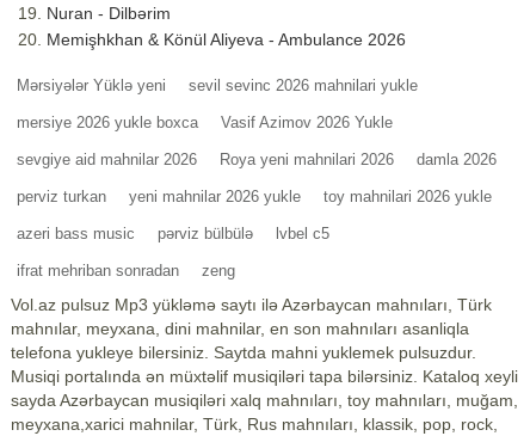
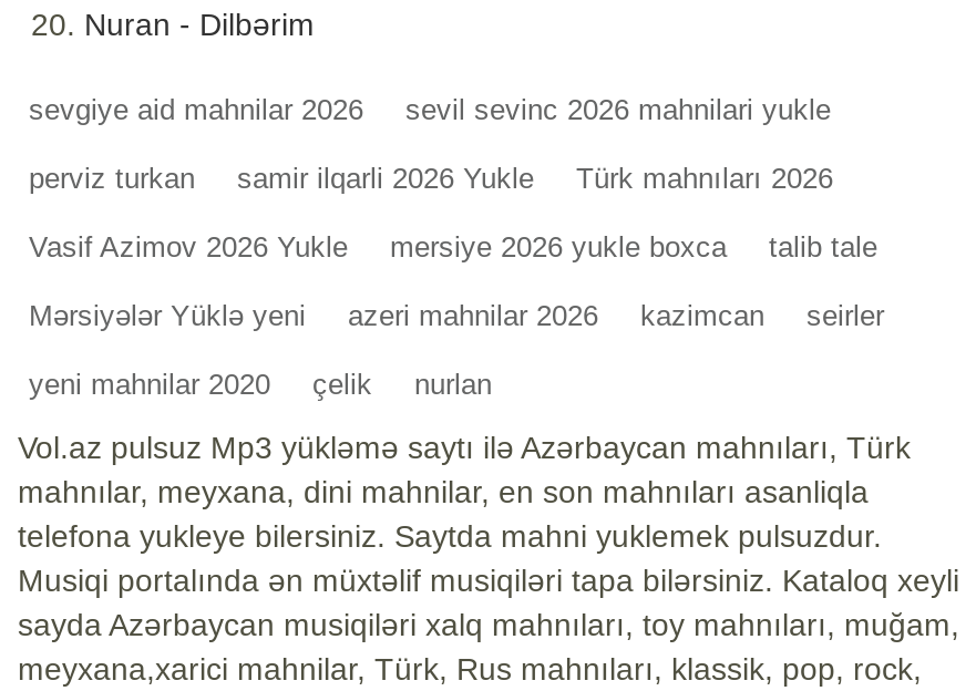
[47,30,406,49] Memişhkhan & Könül Aliyeva - Ambulance 2026 -> [237,161,877,263] samir ilqarli 2026 Yukle | Türk mahnıları 2026 | talib tale
moved [17,76,418,168] -> [29,93,831,263]: sevil sevinc 2026 mahnilari yukle | mersiye 2026 yukle boxca | Vasif Azimov 2026 Yukle | sevgiye aid mahnilar 2026
moved [17,76,166,94] -> [29,299,306,332]: Mərsiyələr Yüklə yeni
[17,150,497,279] Roya yeni mahnilari 2026 | damla 2026 | yeni mahnilar 2026 yukle | toy mahnilari 2026 yukle | azeri bass music | pərviz bülbülə | lvbel c5 | ifrat mehriban sonradan | zeng -> [29,299,884,400] azeri mahnilar 2026 | kazimcan | seirler | yeni mahnilar 2020 | çelik | nurlan
moved [17,187,106,205] -> [29,161,195,194]: perviz turkan

